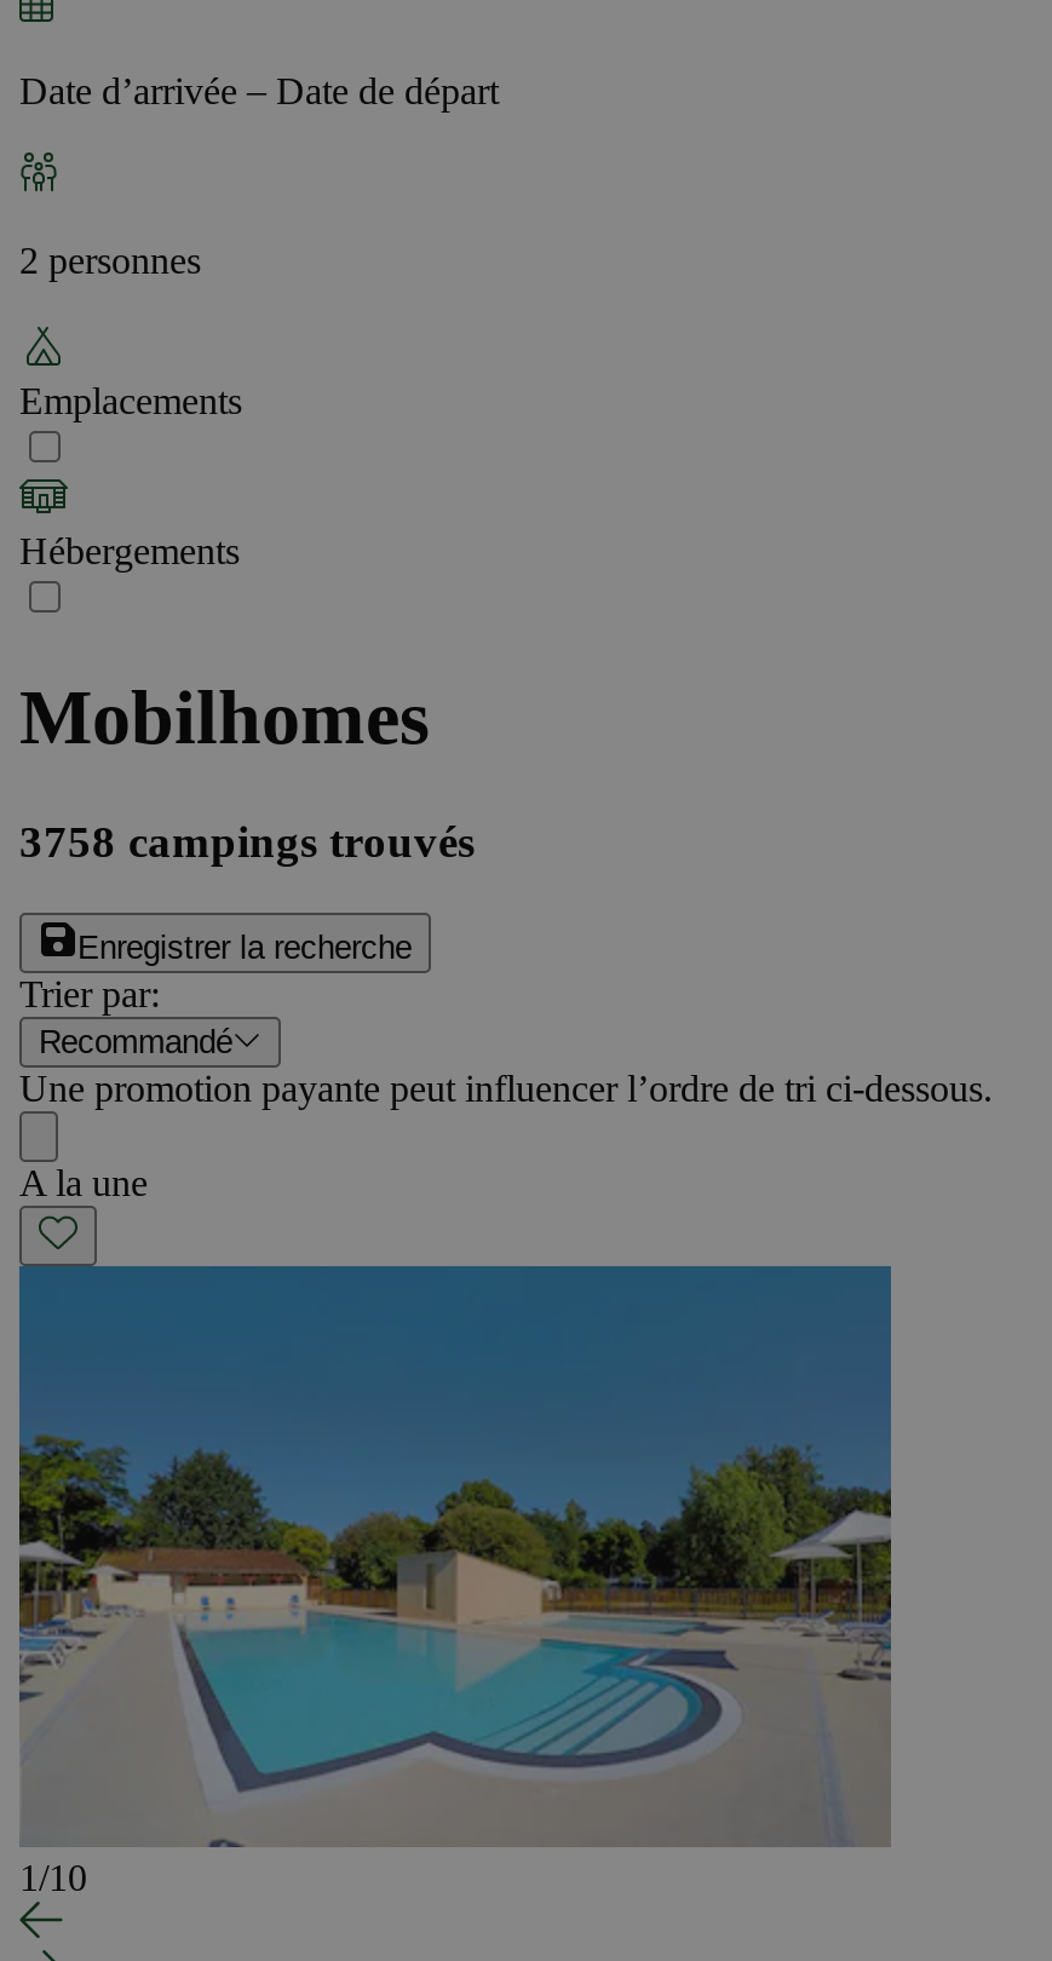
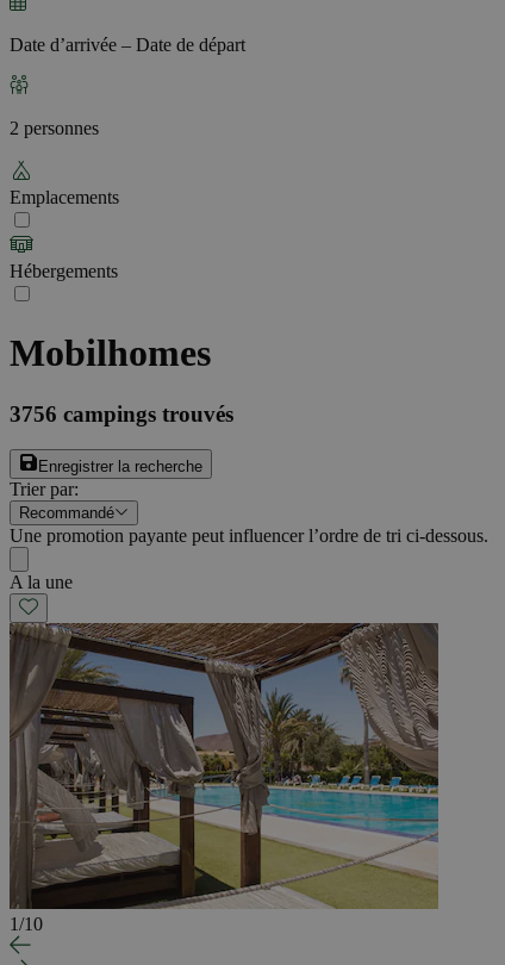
[19,815,475,866] 3758 campings trouvés -> [10,401,233,426] 3756 campings trouvés
[17,1264,893,1850] [image] -> [8,622,439,910] [image]

